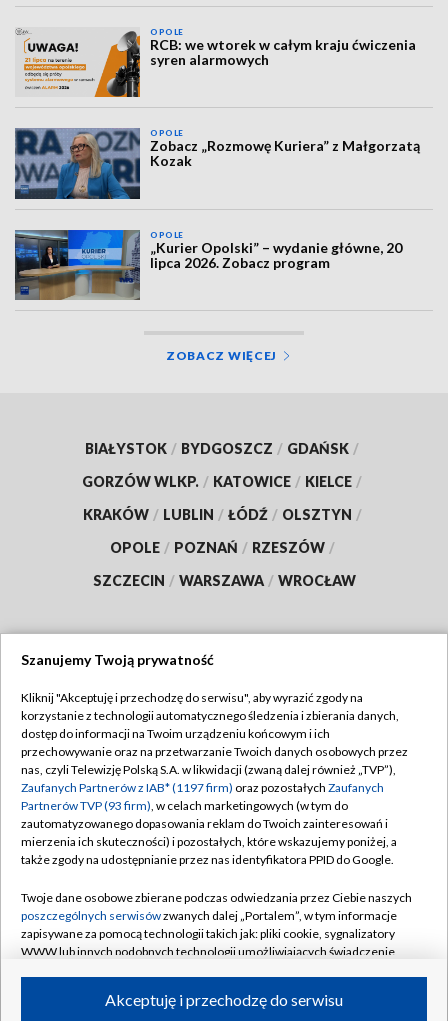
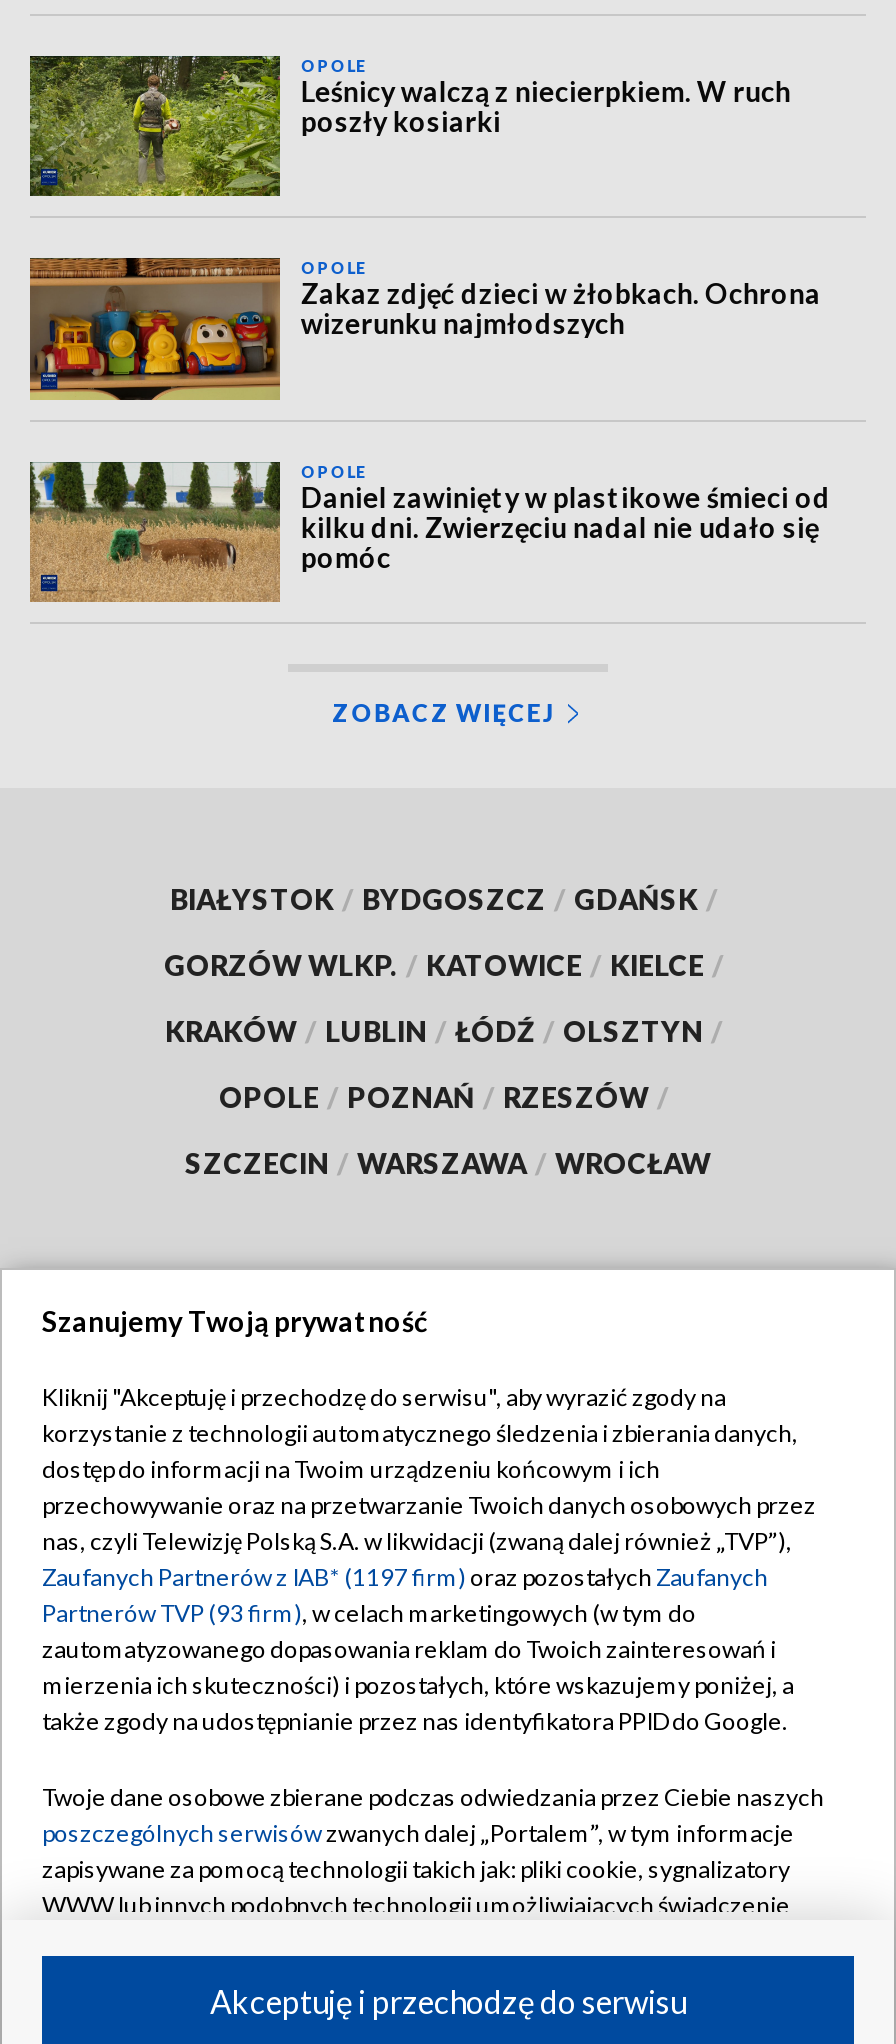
[15,27,416,98] [image] | RCB: we wtorek w całym kraju ćwiczenia | syren alarmowych -> [28,54,791,198] [image] | Leśnicy walczą z niecierpkiem. W ruch | poszły kosiarki
[14,128,420,200] [image] | Zobacz „Rozmowę Kuriera” z Małgorzatą | Kozak -> [28,256,821,402] [image] | Zakaz zdjęć dzieci w żłobkach. Ochrona | wizerunku najmłodszych
[14,229,402,300] [image] | „Kurier Opolski” – wydanie główne, 20 | lipca 2026. Zobacz program -> [28,460,831,602] [image] | Daniel zawinięty w plastikowe śmieci od | kilku dni. Zwierzęciu nadal nie udało się | pomóc

